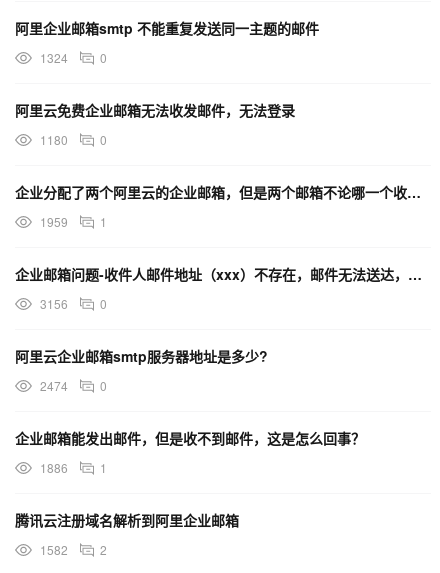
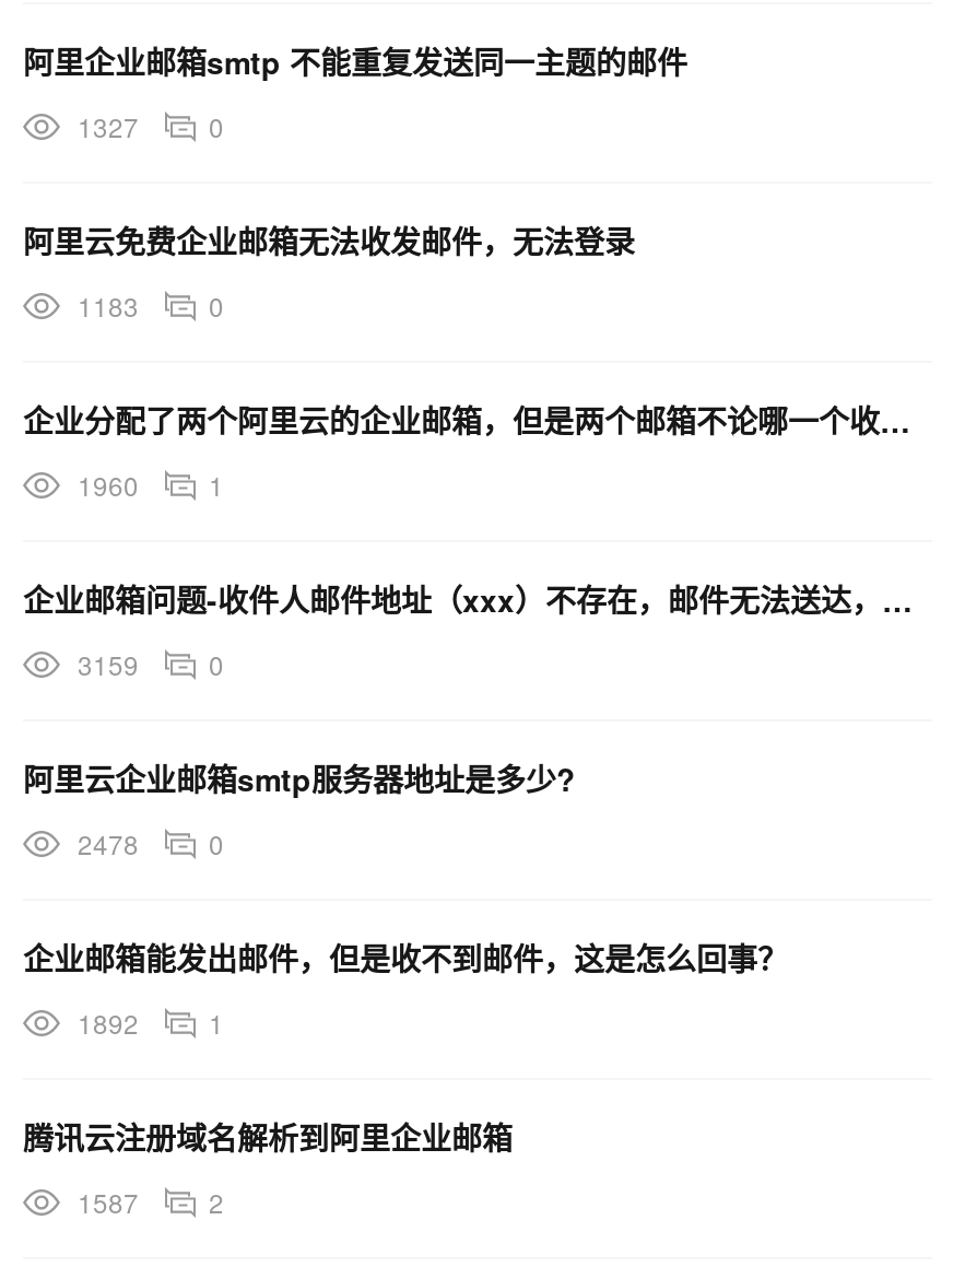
[40,49,107,66] 1324 0 -> [78,107,224,144] 1327 0
[40,131,107,148] 1180 0 -> [78,286,224,324] 1183 0
[40,213,107,230] 1959 1 -> [78,466,224,503] 1960 1
[40,295,107,312] 3156 0 -> [78,645,224,682] 3159 0
[40,377,107,394] 2474 0 -> [78,824,224,861] 2478 0
[40,459,107,476] 1886 1 -> [78,1004,224,1041] 1892 1
[40,541,107,558] 1582 2 -> [78,1183,224,1220] 1587 2

